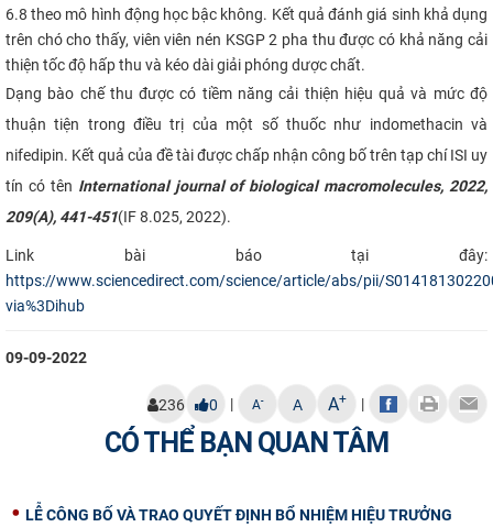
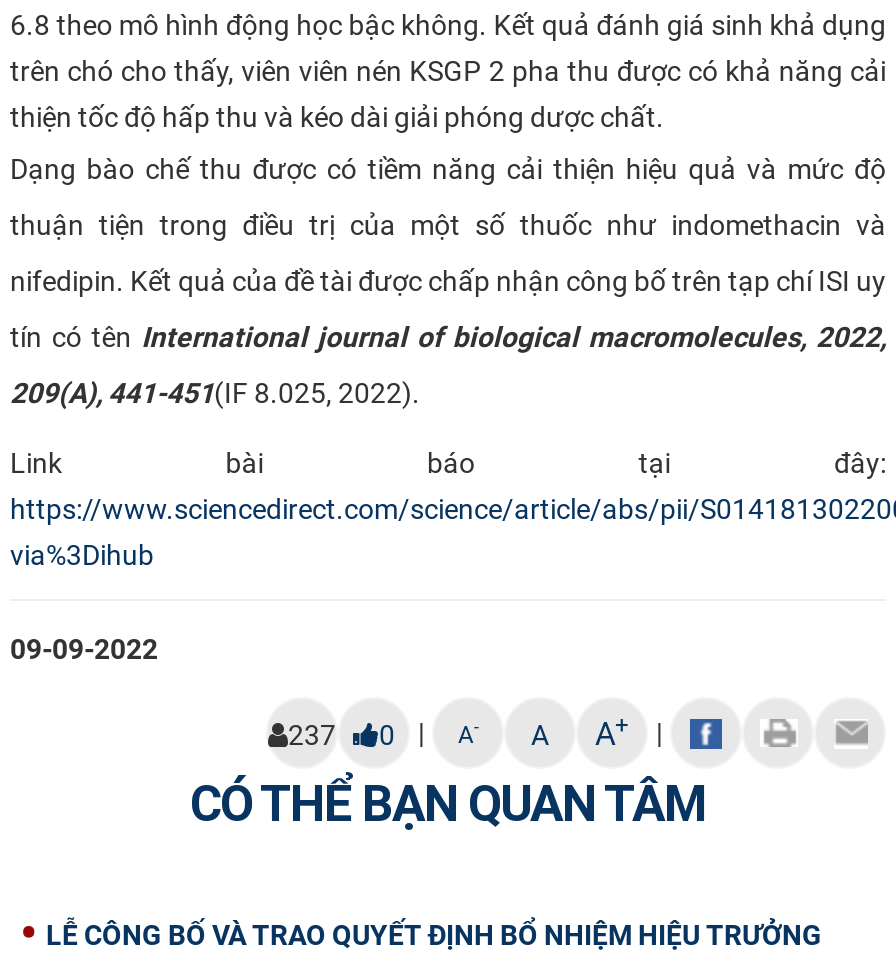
[158,396,185,413] 236 -> [288,718,336,750] 237

